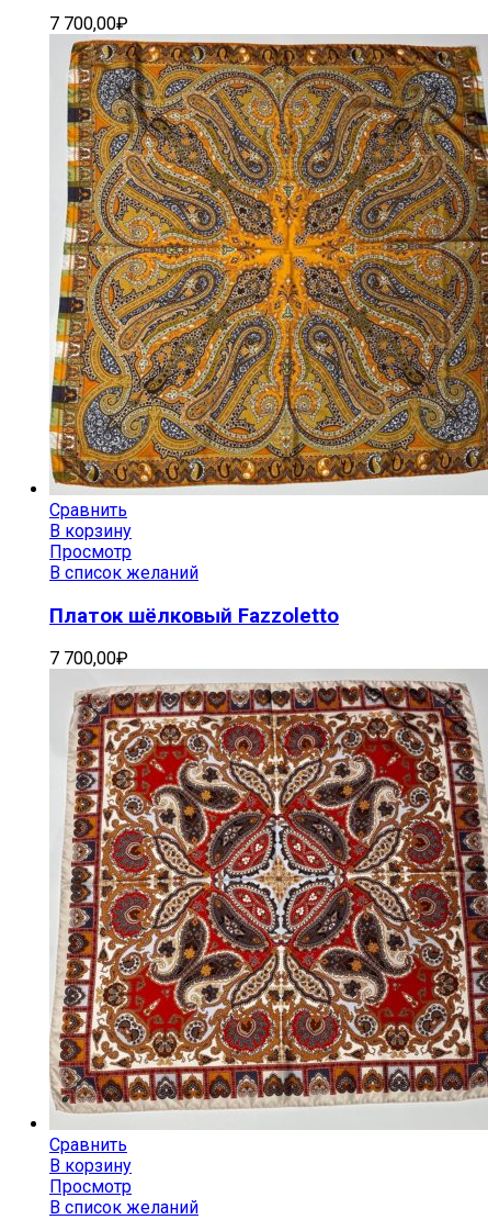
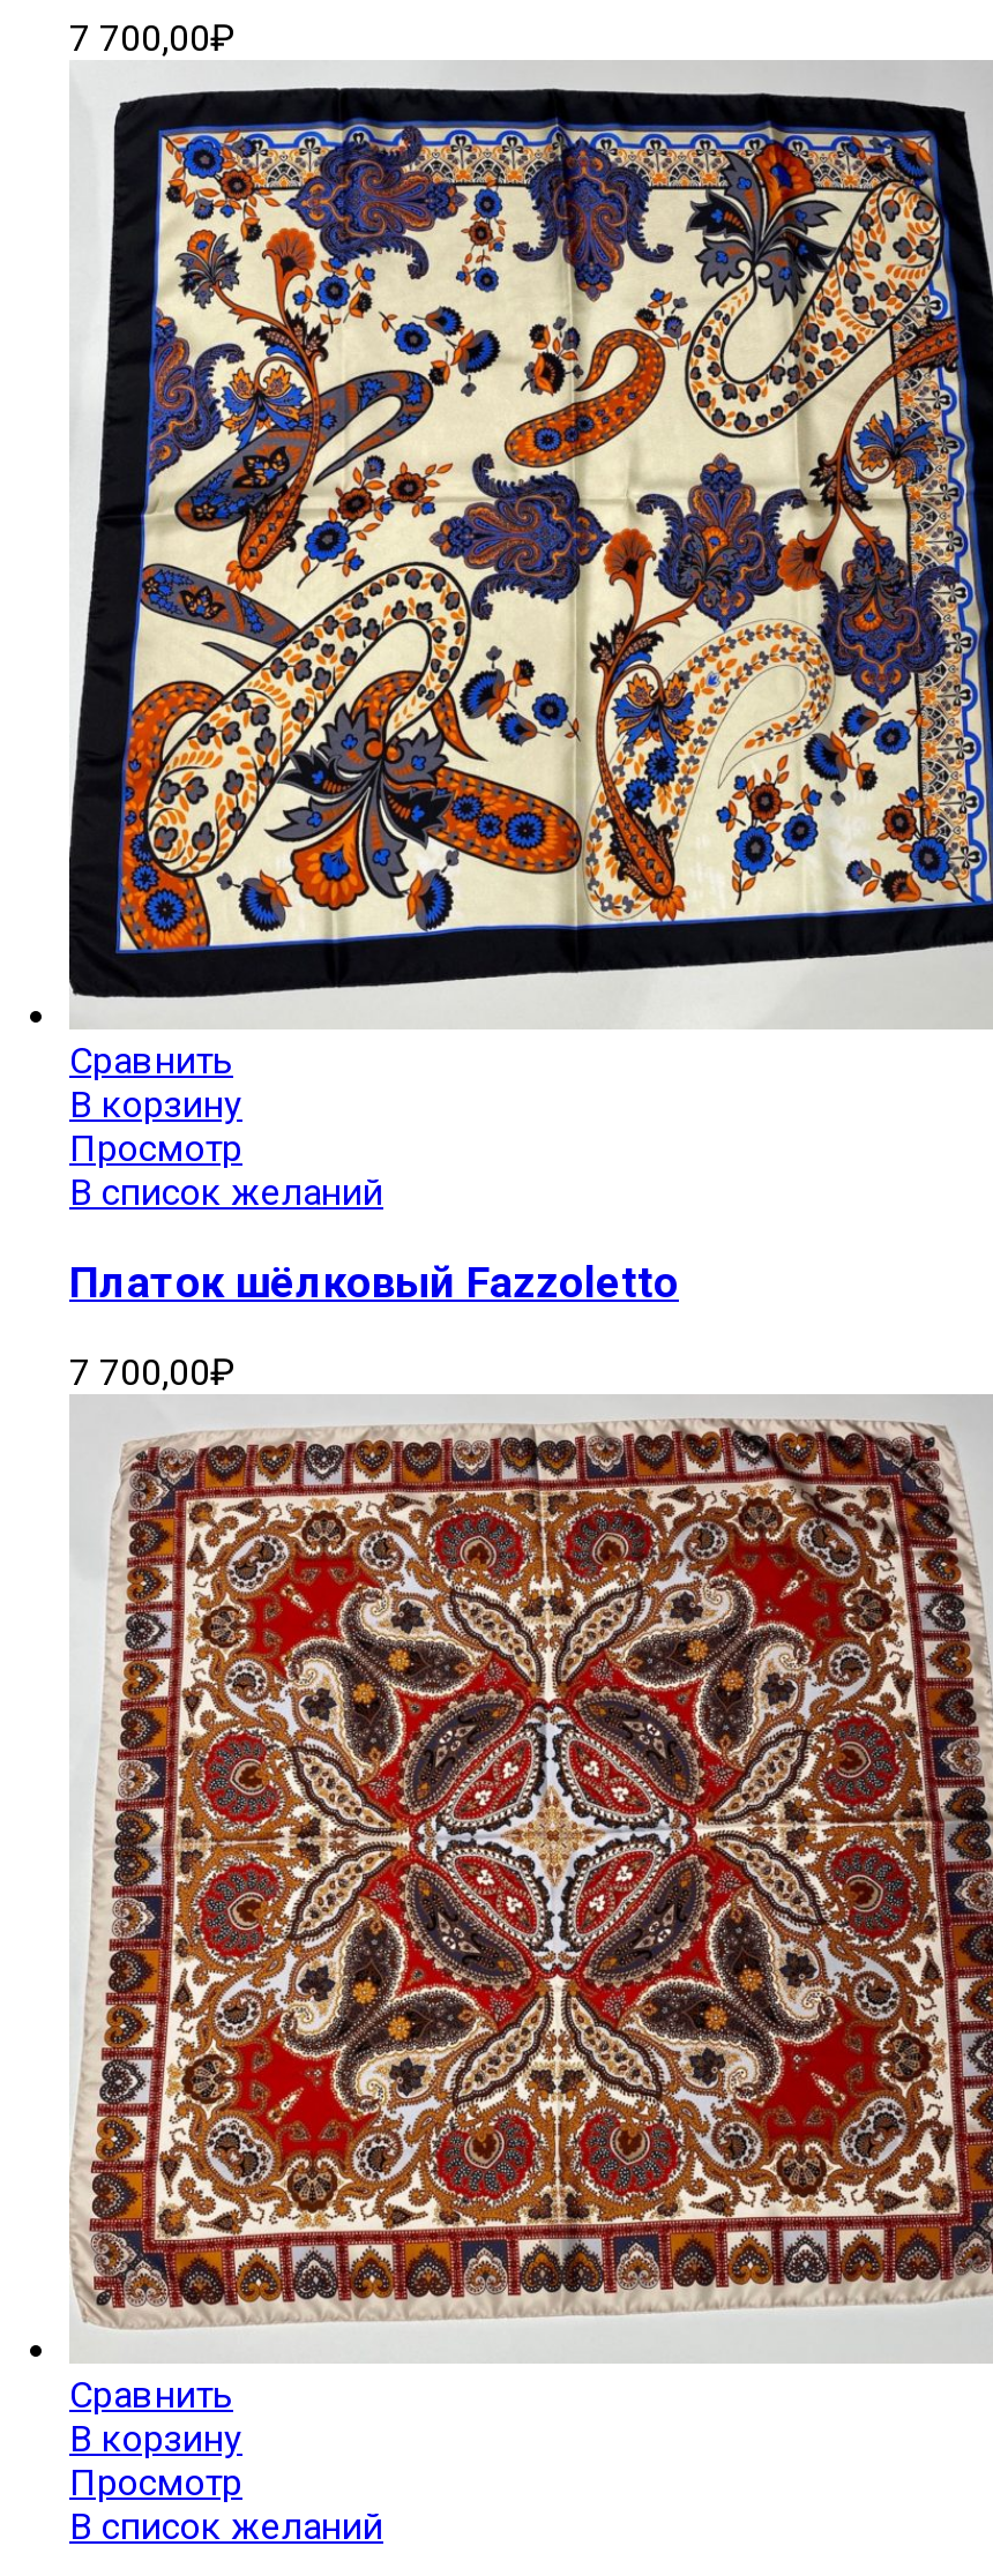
[48,38,485,489] [image] -> [67,72,986,1013] [image]

